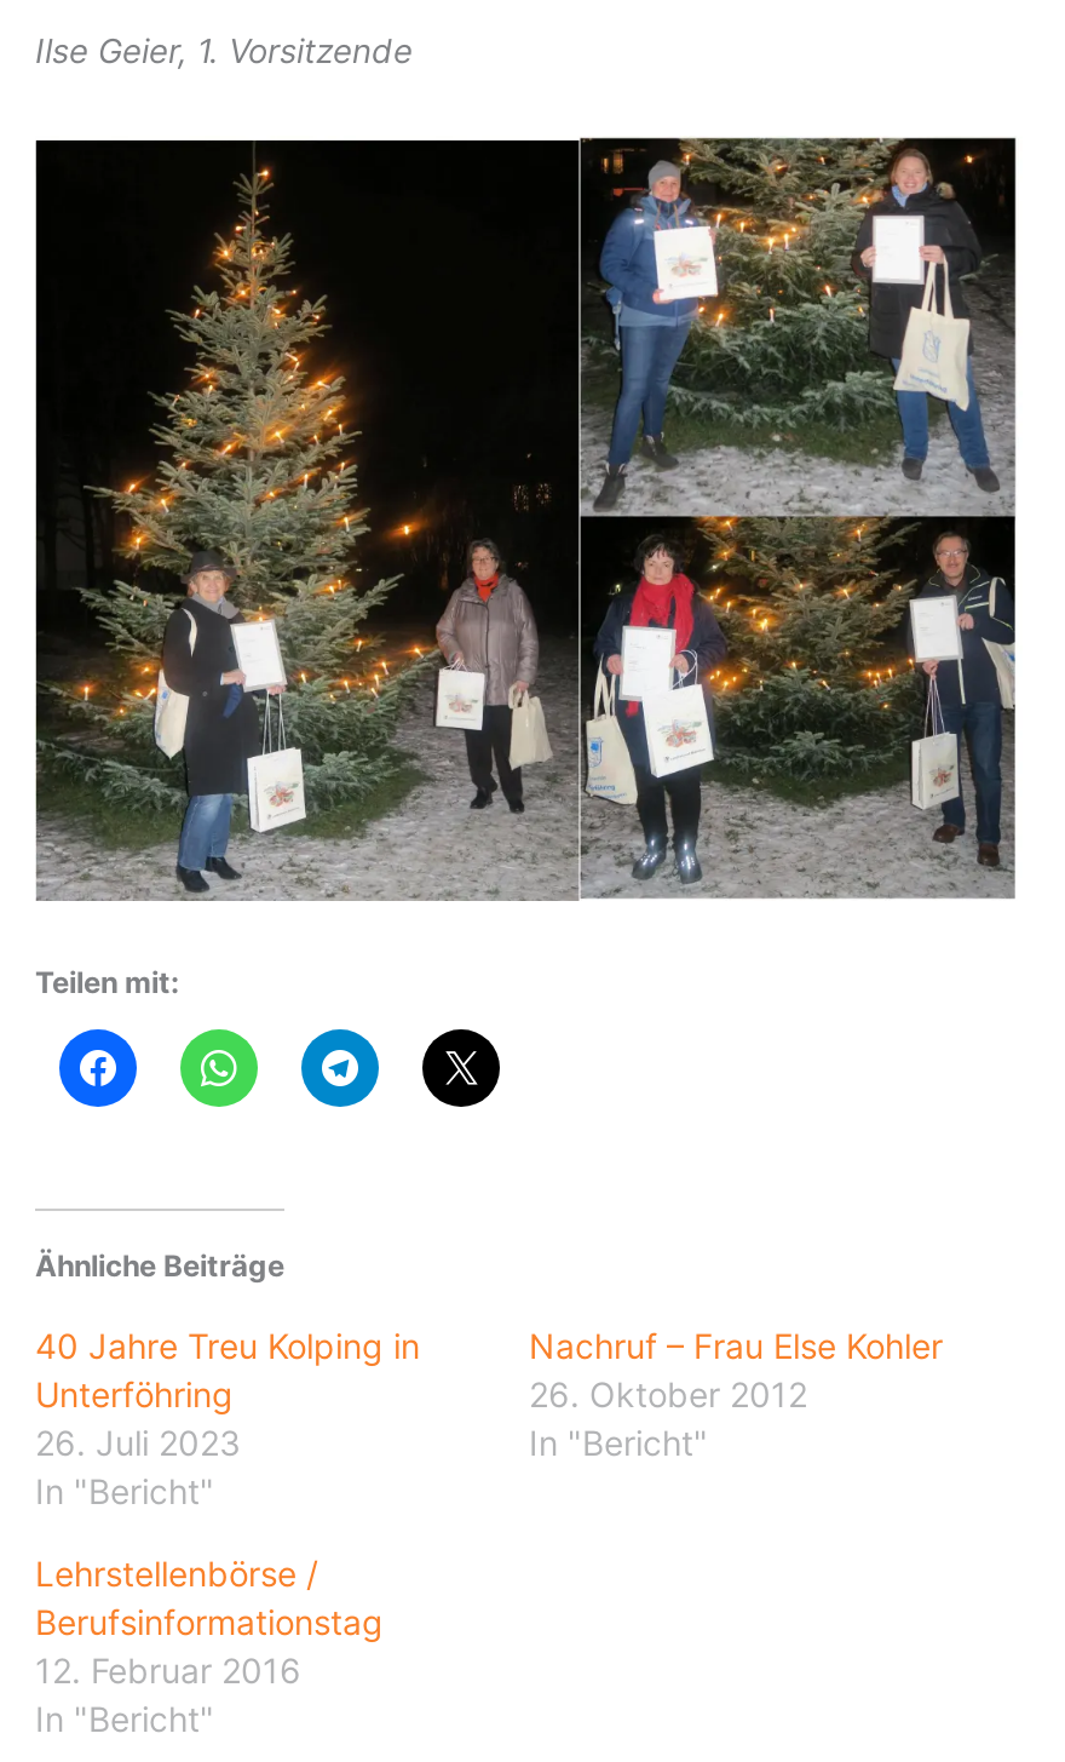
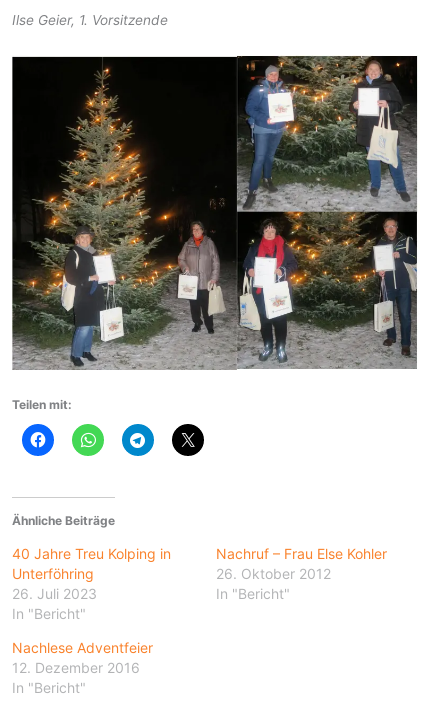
[35,1552,384,1690] Lehrstellenbörse / | Berufsinformationstag | 12. Februar 2016 -> [12,639,153,676] Nachlese Adventfeier | 12. Dezember 2016

